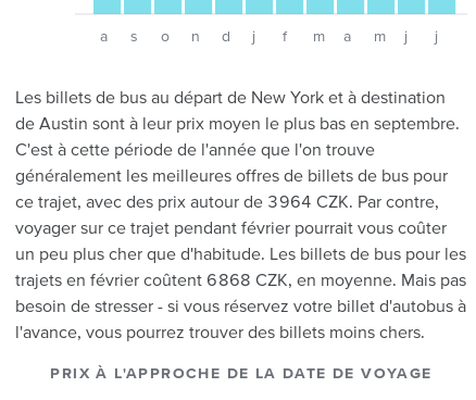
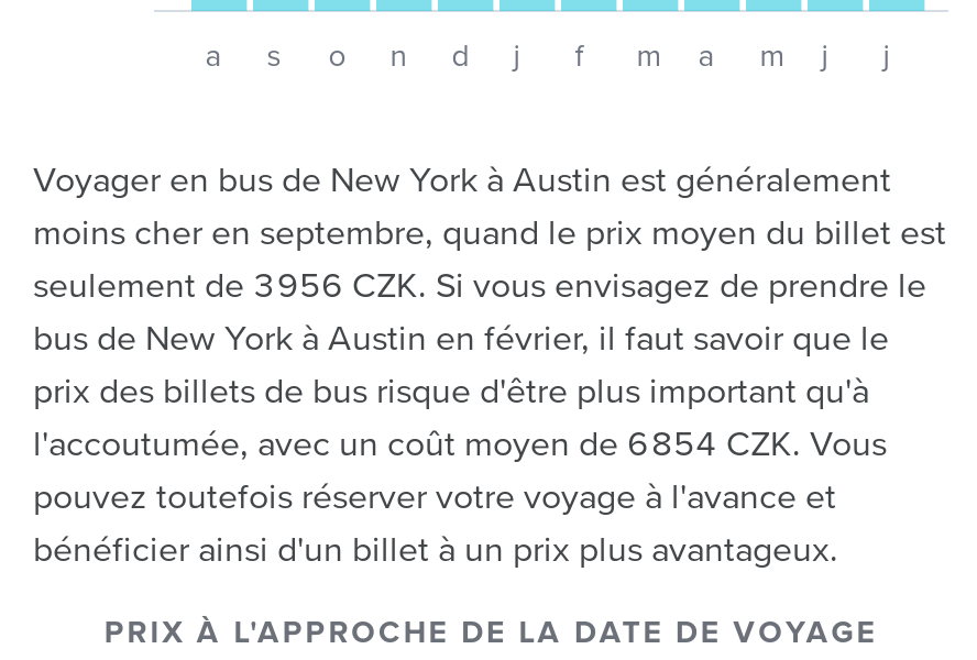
[15,87,466,341] Les billets de bus au départ de New York et à destination | de Austin sont à leur prix moyen le plus bas en septembre. | C'est à cette période de l'année que l'on trouve | généralement les meilleures offres de billets de bus pour | ce trajet, avec des prix autour de 3 964 CZK. Par contre, | voyager sur ce trajet pendant février pourrait vous coûter | un peu plus cher que d'habitude. Les billets de bus pour les | trajets en février coûtent 6 868 CZK, en moyenne. Mais pas | besoin de stresser - si vous réservez votre billet d'autobus à | l'avance, vous pourrez trouver des billets moins chers. -> [33,158,946,567] Voyager en bus de New York à Austin est généralement | moins cher en septembre, quand le prix moyen du billet est | seulement de 3 956 CZK. Si vous envisagez de prendre le | bus de New York à Austin en février, il faut savoir que le | prix des billets de bus risque d'être plus important qu'à | l'accoutumée, avec un coût moyen de 6 854 CZK. Vous | pouvez toutefois réserver votre voyage à l'avance et | bénéficier ainsi d'un billet à un prix plus avantageux.

